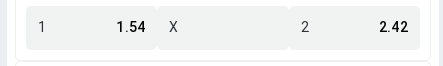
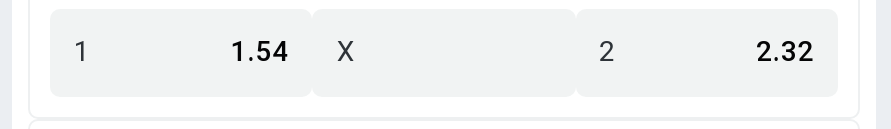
[379,19,408,35] 2.42 -> [756,35,814,67] 2.32

